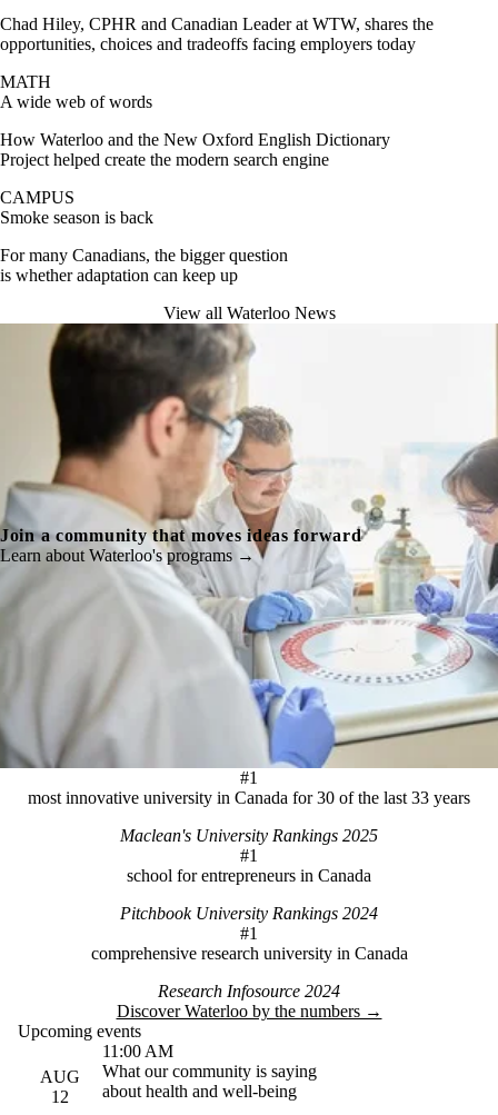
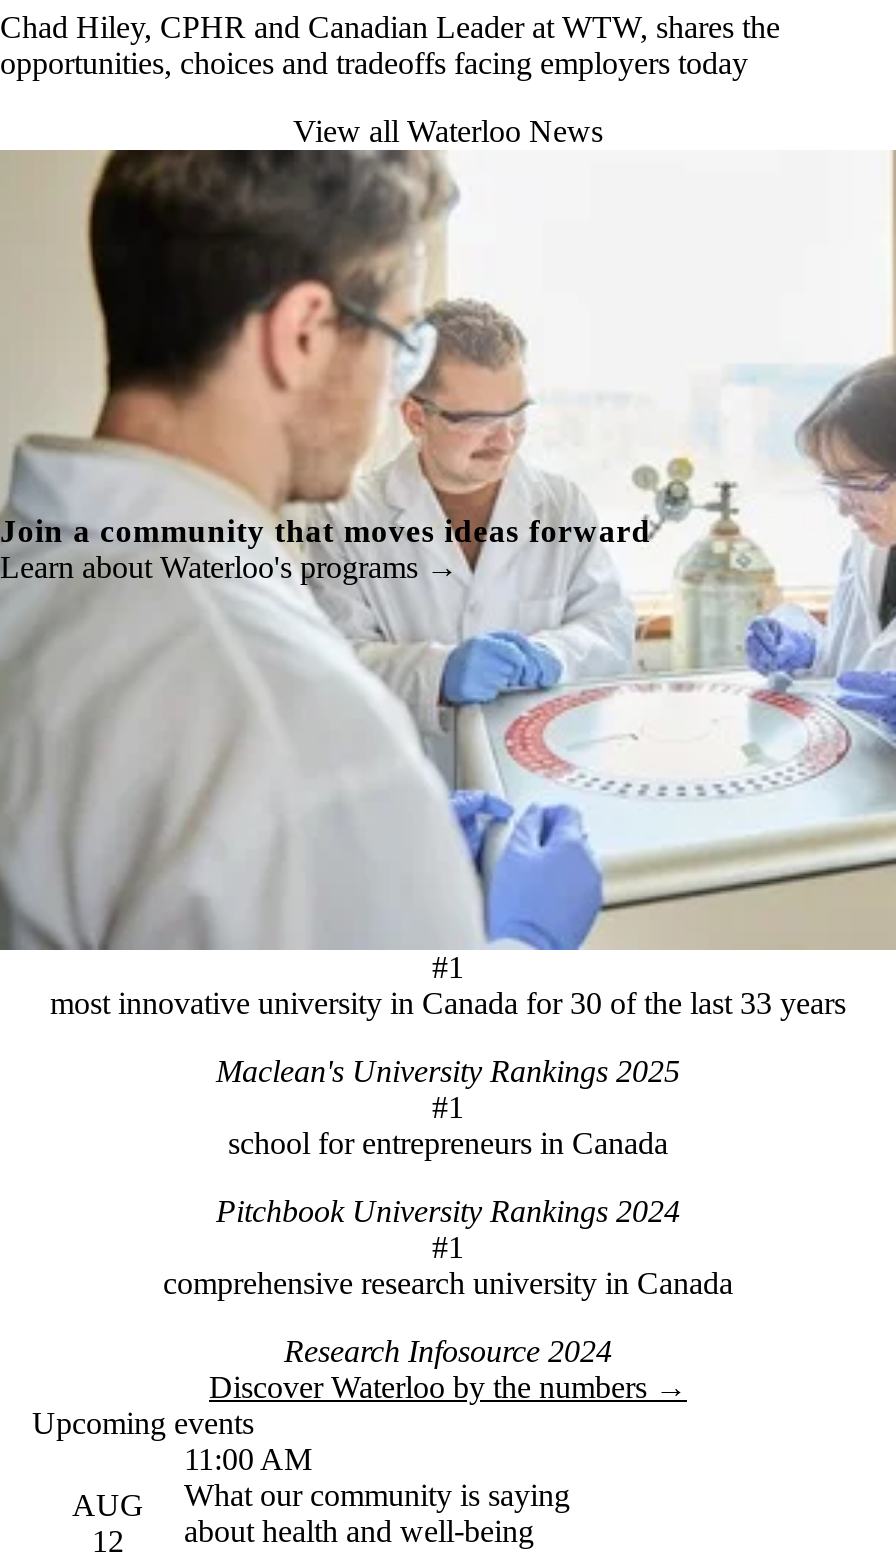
[0,72,390,285] MATH | A wide web of words | How Waterloo and the New Oxford English Dictionary | Project helped create the modern search engine | CAMPUS | Smoke season is back | For many Canadians, the bigger question | is whether adaptation can keep up -> none

